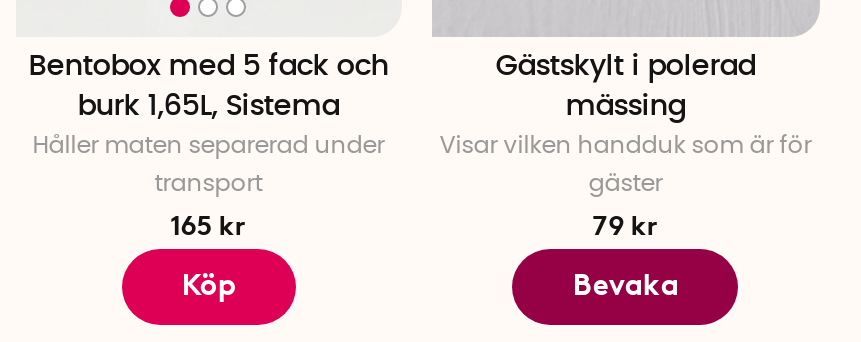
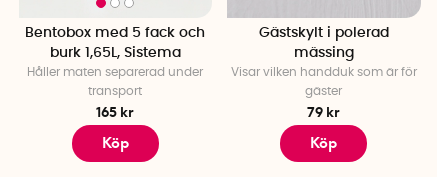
[572,267,678,303] Bevaka -> [310,134,337,152] Köp

